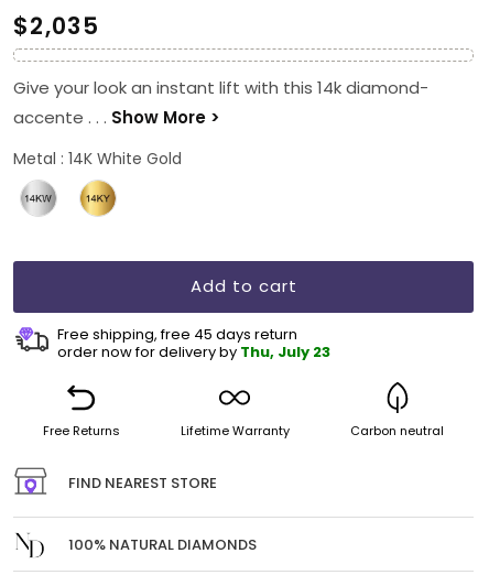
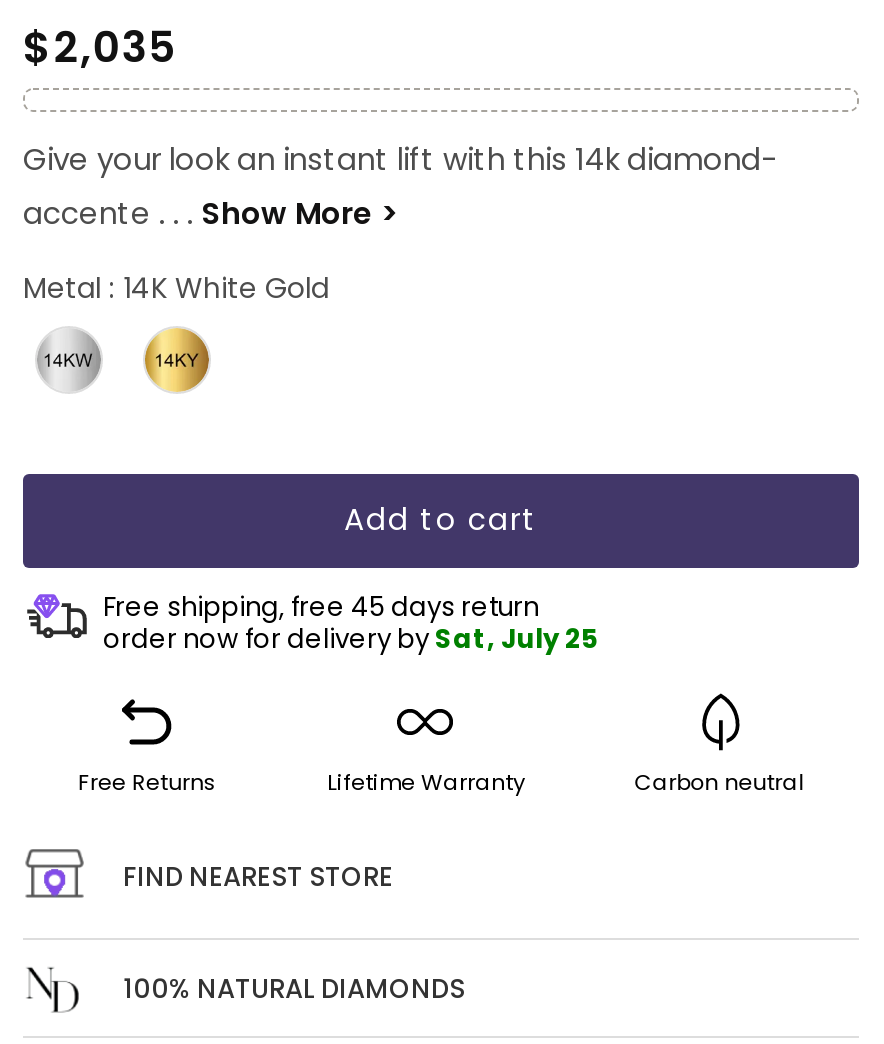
[57,341,330,362] order now for delivery byThu, July 23 -> [103,620,599,658] order now for delivery bySat, July 25

